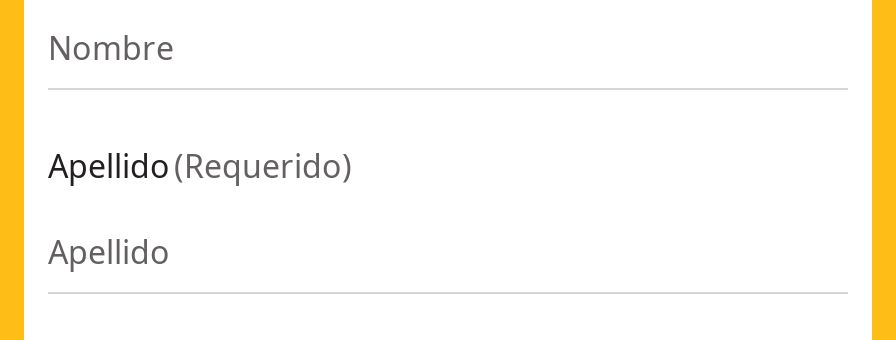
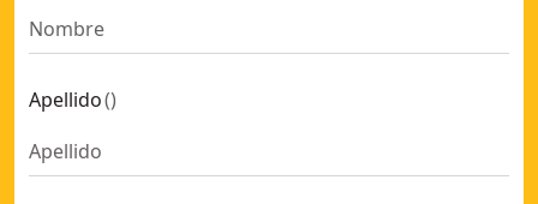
[48,144,352,188] Apellido (Requerido) -> [29,86,116,113] Apellido ()

